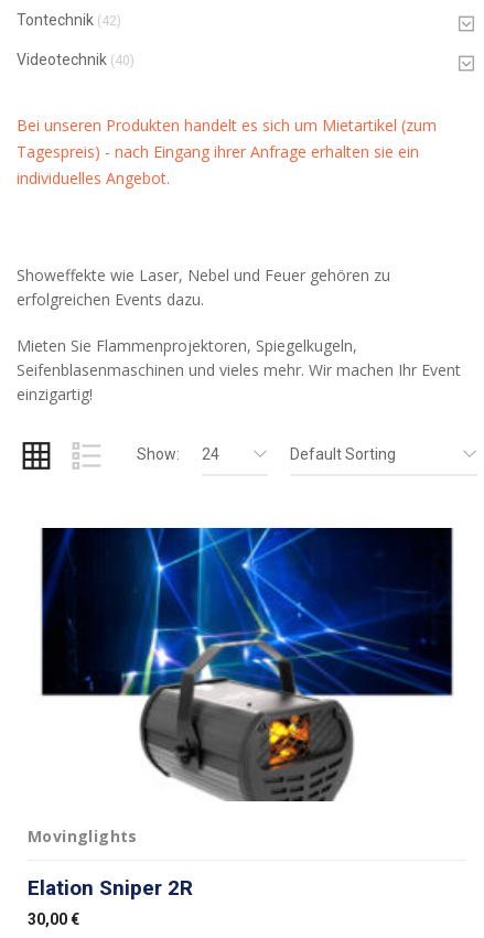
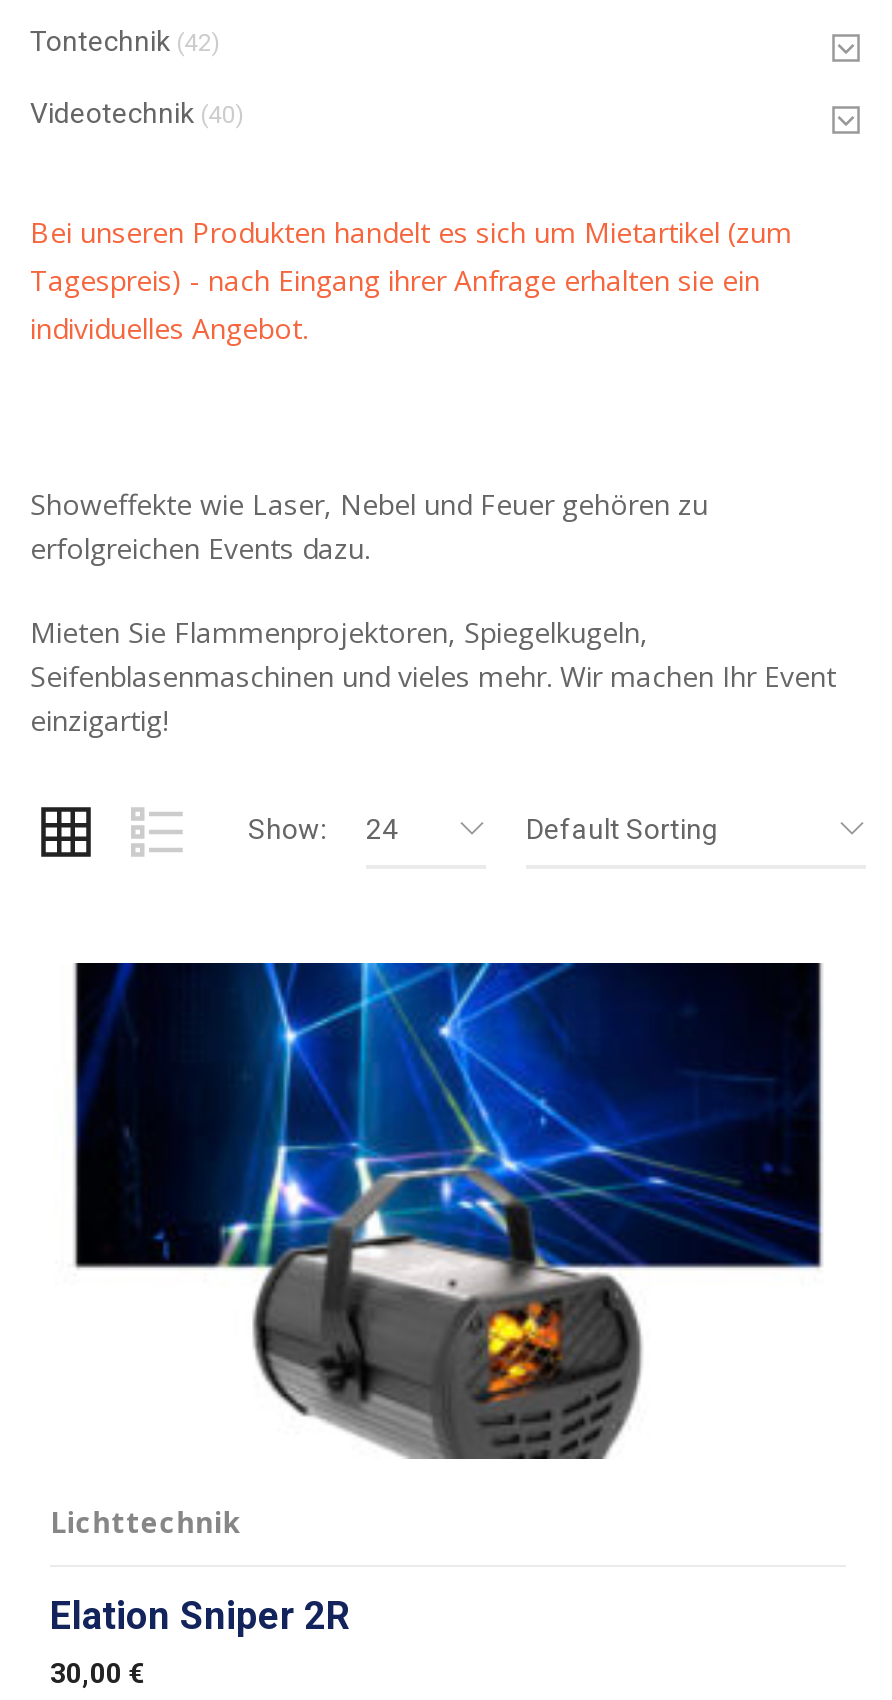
[28,825,138,846] Movinglights -> [50,1502,242,1540] Lichttechnik

